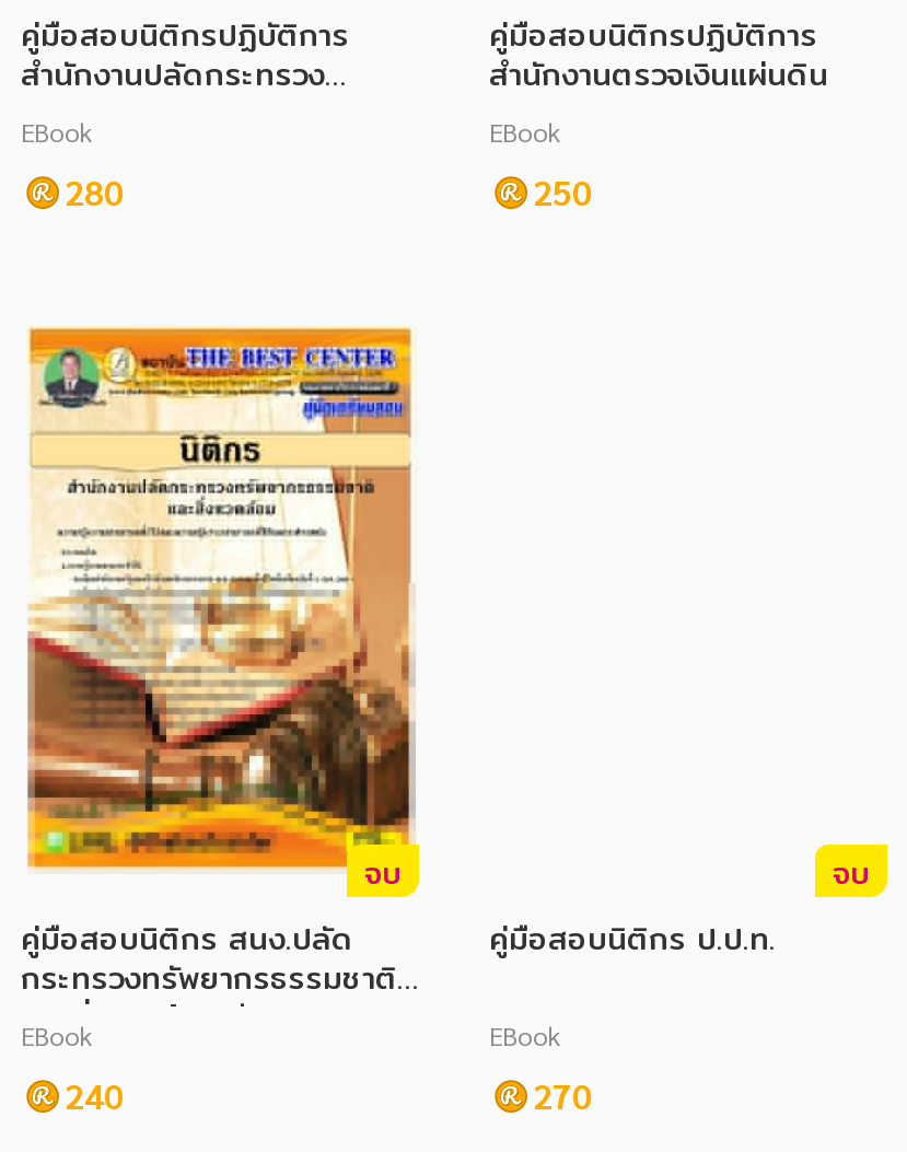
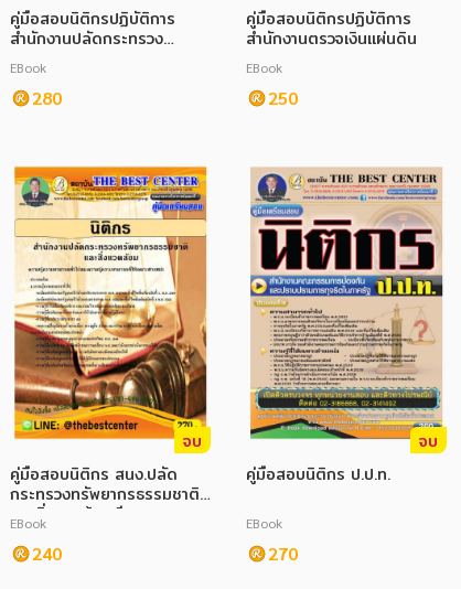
none -> [249,167,443,440] [image]

